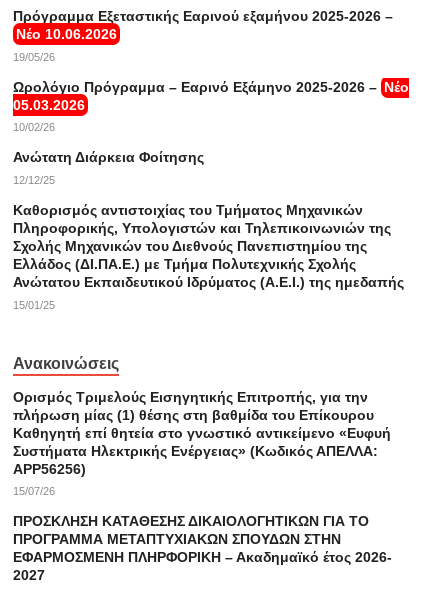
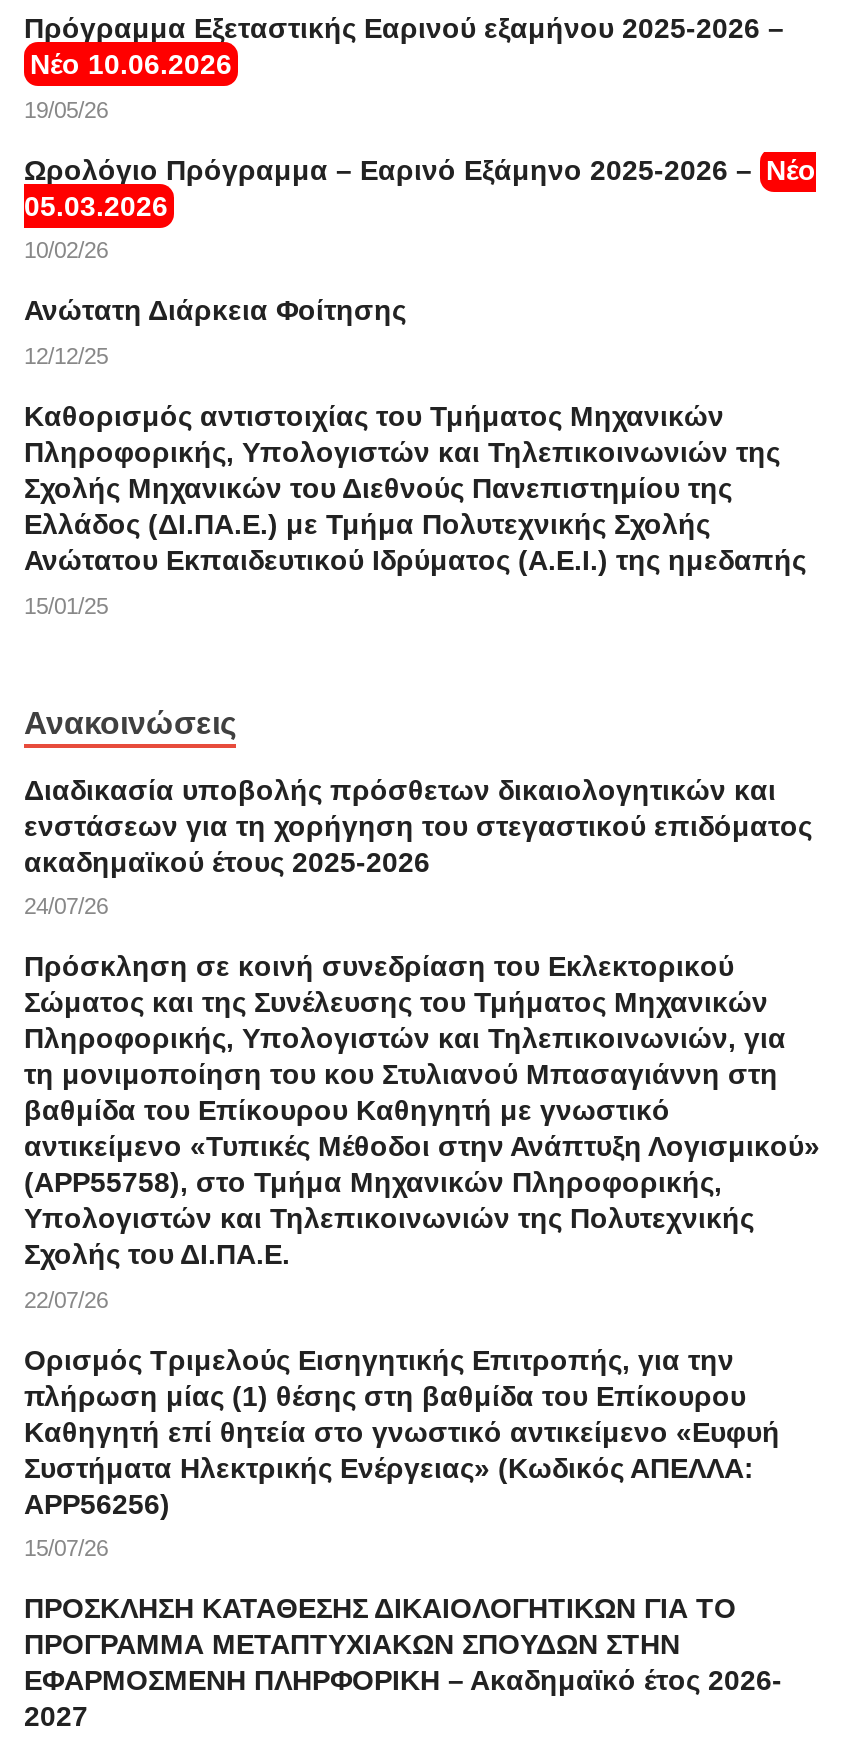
none -> [24,773,820,1312] Διαδικασία υποβολής πρόσθετων δικαιολογητικών και | ενστάσεων για τη χορήγηση του στεγαστικού επιδόματος | ακαδημαϊκού έτους 2025-2026 | 24/07/26 | Πρόσκληση σε κοινή συνεδρίαση του Εκλεκτορικού | Σώματος και της Συνέλευσης του Τμήματος Μηχανικών | Πληροφορικής, Υπολογιστών και Τηλεπικοινωνιών, για | τη μονιμοποίηση του κου Στυλιανού Μπασαγιάννη στη | βαθμίδα του Επίκουρου Καθηγητή με γνωστικό | αντικείμενο «Τυπικές Μέθοδοι στην Ανάπτυξη Λογισμικού» | (APP55758), στο Τμήμα Μηχανικών Πληροφορικής, | Υπολογιστών και Τηλεπικοινωνιών της Πολυτεχνικής | Σχολής του ΔΙ.ΠΑ.Ε. | 22/07/26

